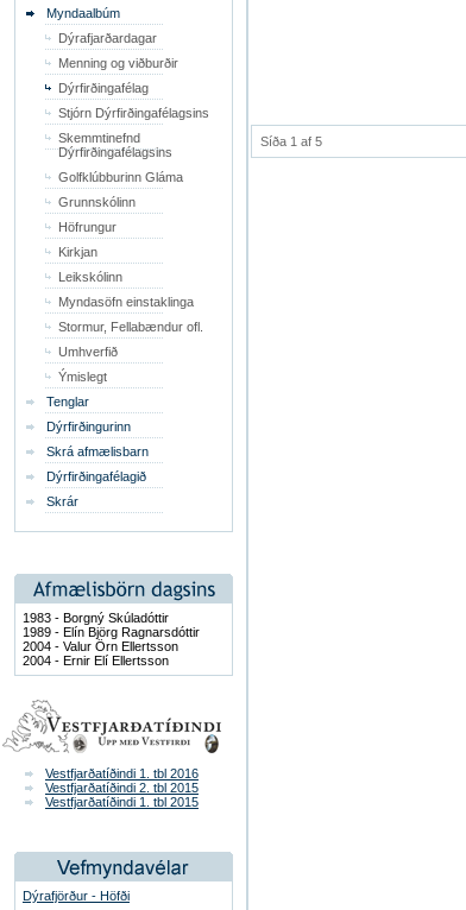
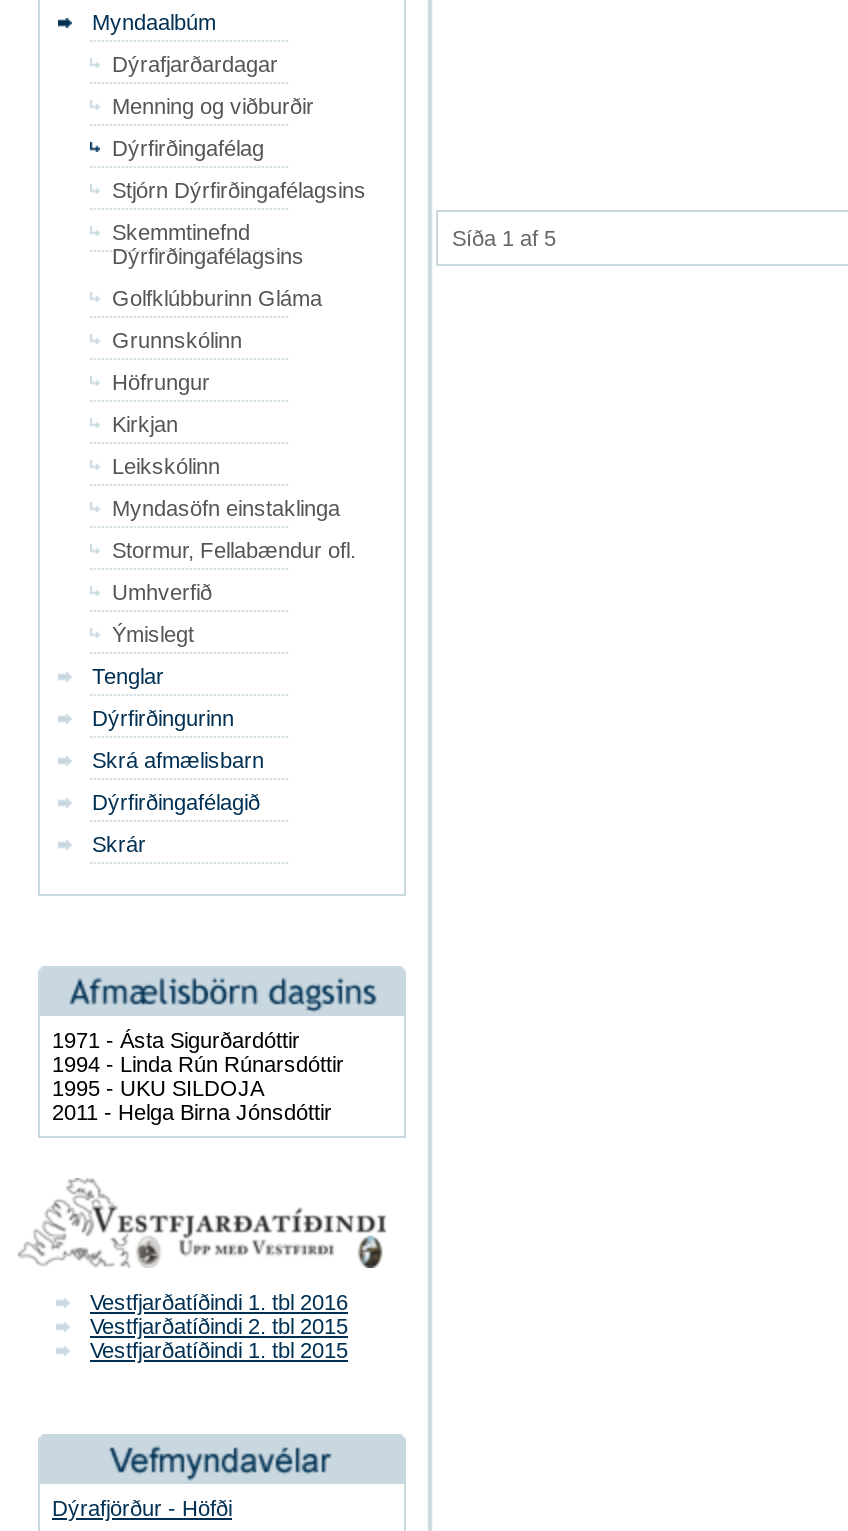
[23,611,200,668] 1983 - Borgný Skúladóttir | 1989 - Elín Björg Ragnarsdóttir | 2004 - Valur Örn Ellertsson | 2004 - Ernir Elí Ellertsson -> [52,1028,344,1124] 1971 - Ásta Sigurðardóttir | 1994 - Linda Rún Rúnarsdóttir | 1995 - UKU SILDOJA | 2011 - Helga Birna Jónsdóttir

